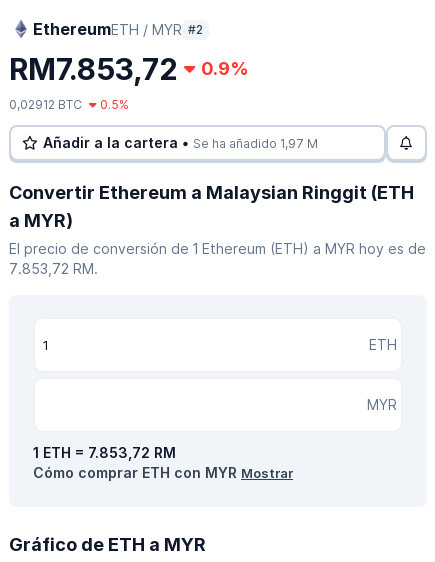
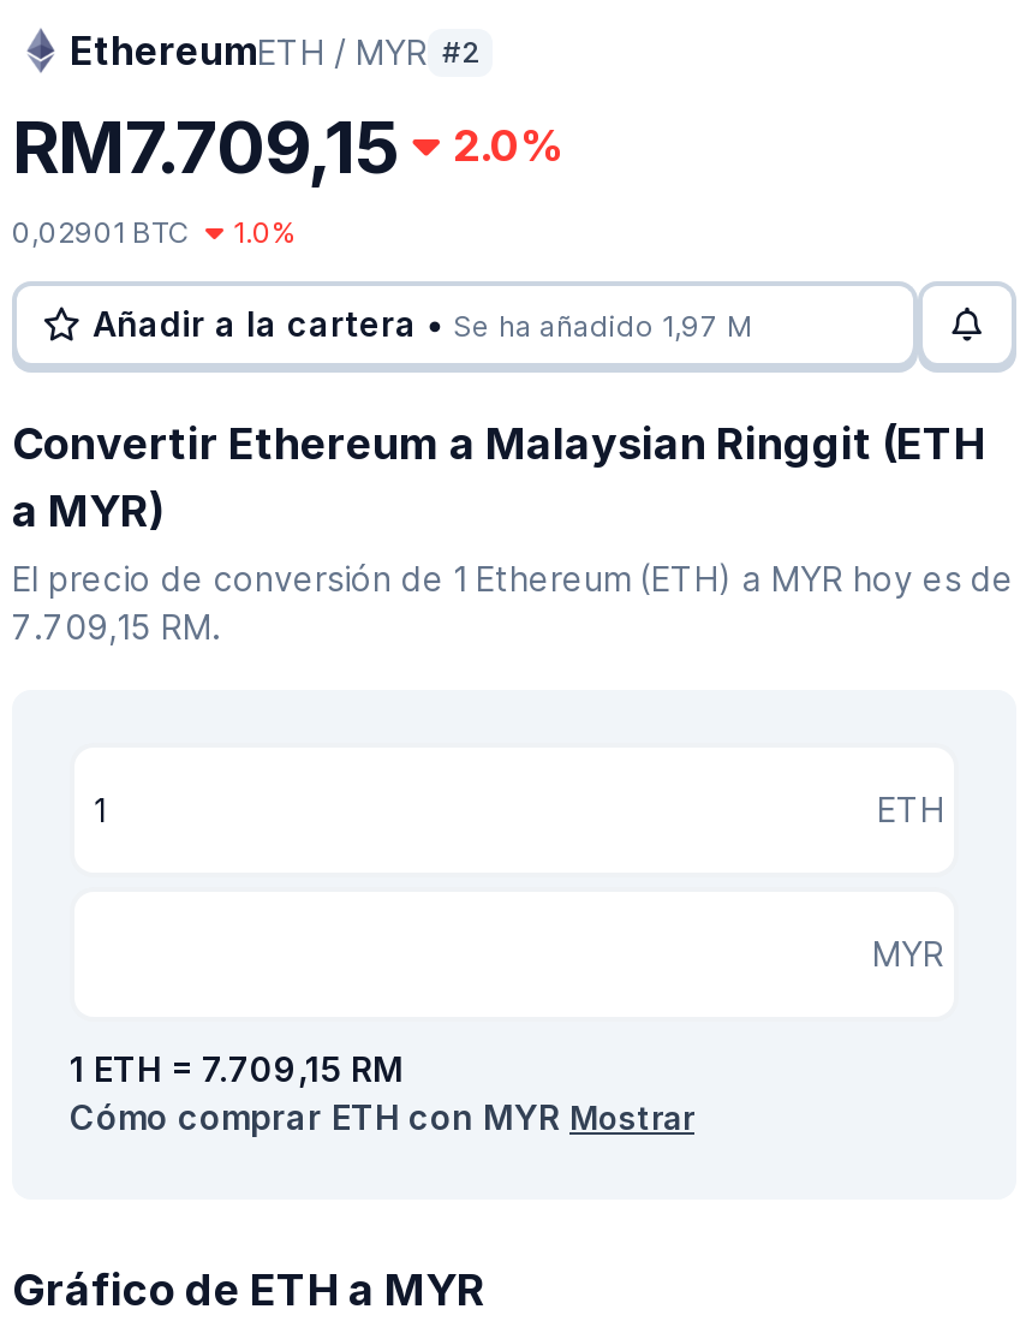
[9,51,248,87] RM7.853,72 | 0.9% -> [12,103,566,190] RM7.709,15 | 2.0%
[9,97,129,112] 0,02912 BTC | 0.5% -> [12,214,296,250] 0,02901 BTC | 1.0%
[9,260,98,277] 7.853,72 RM. -> [12,606,221,647] 7.709,15 RM.
[33,444,176,461] 1 ETH = 7.853,72 RM -> [70,1048,404,1089] 1 ETH = 7.709,15 RM

